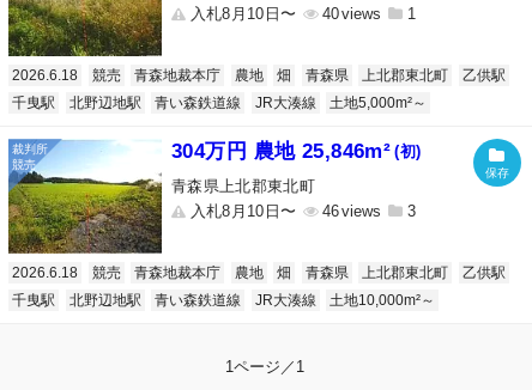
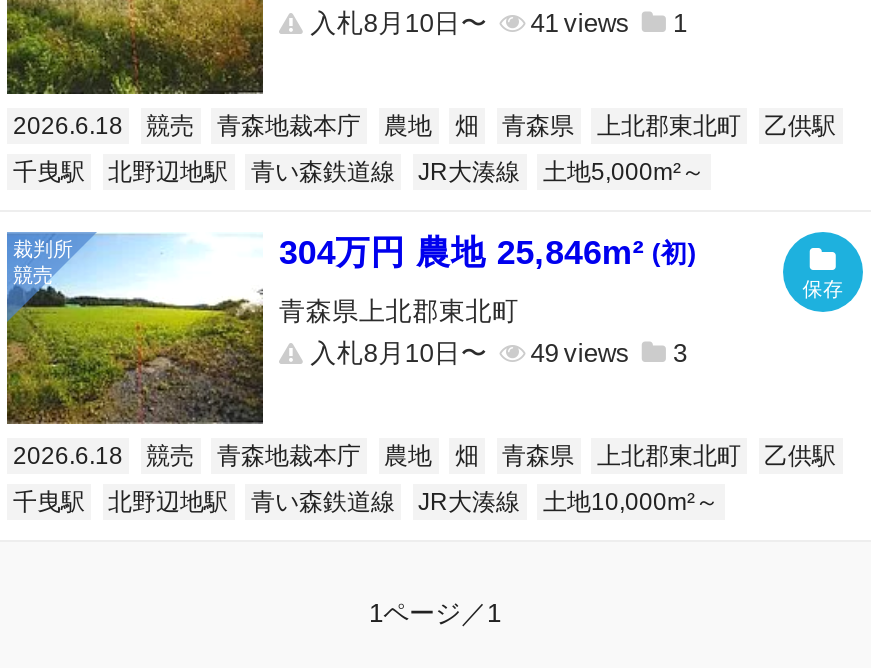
[190,5,339,23] 入札8月10日〜 40 -> [310,8,559,38] 入札8月10日〜 41
[190,202,339,220] 入札8月10日〜 46 -> [310,338,559,368] 入札8月10日〜 49

